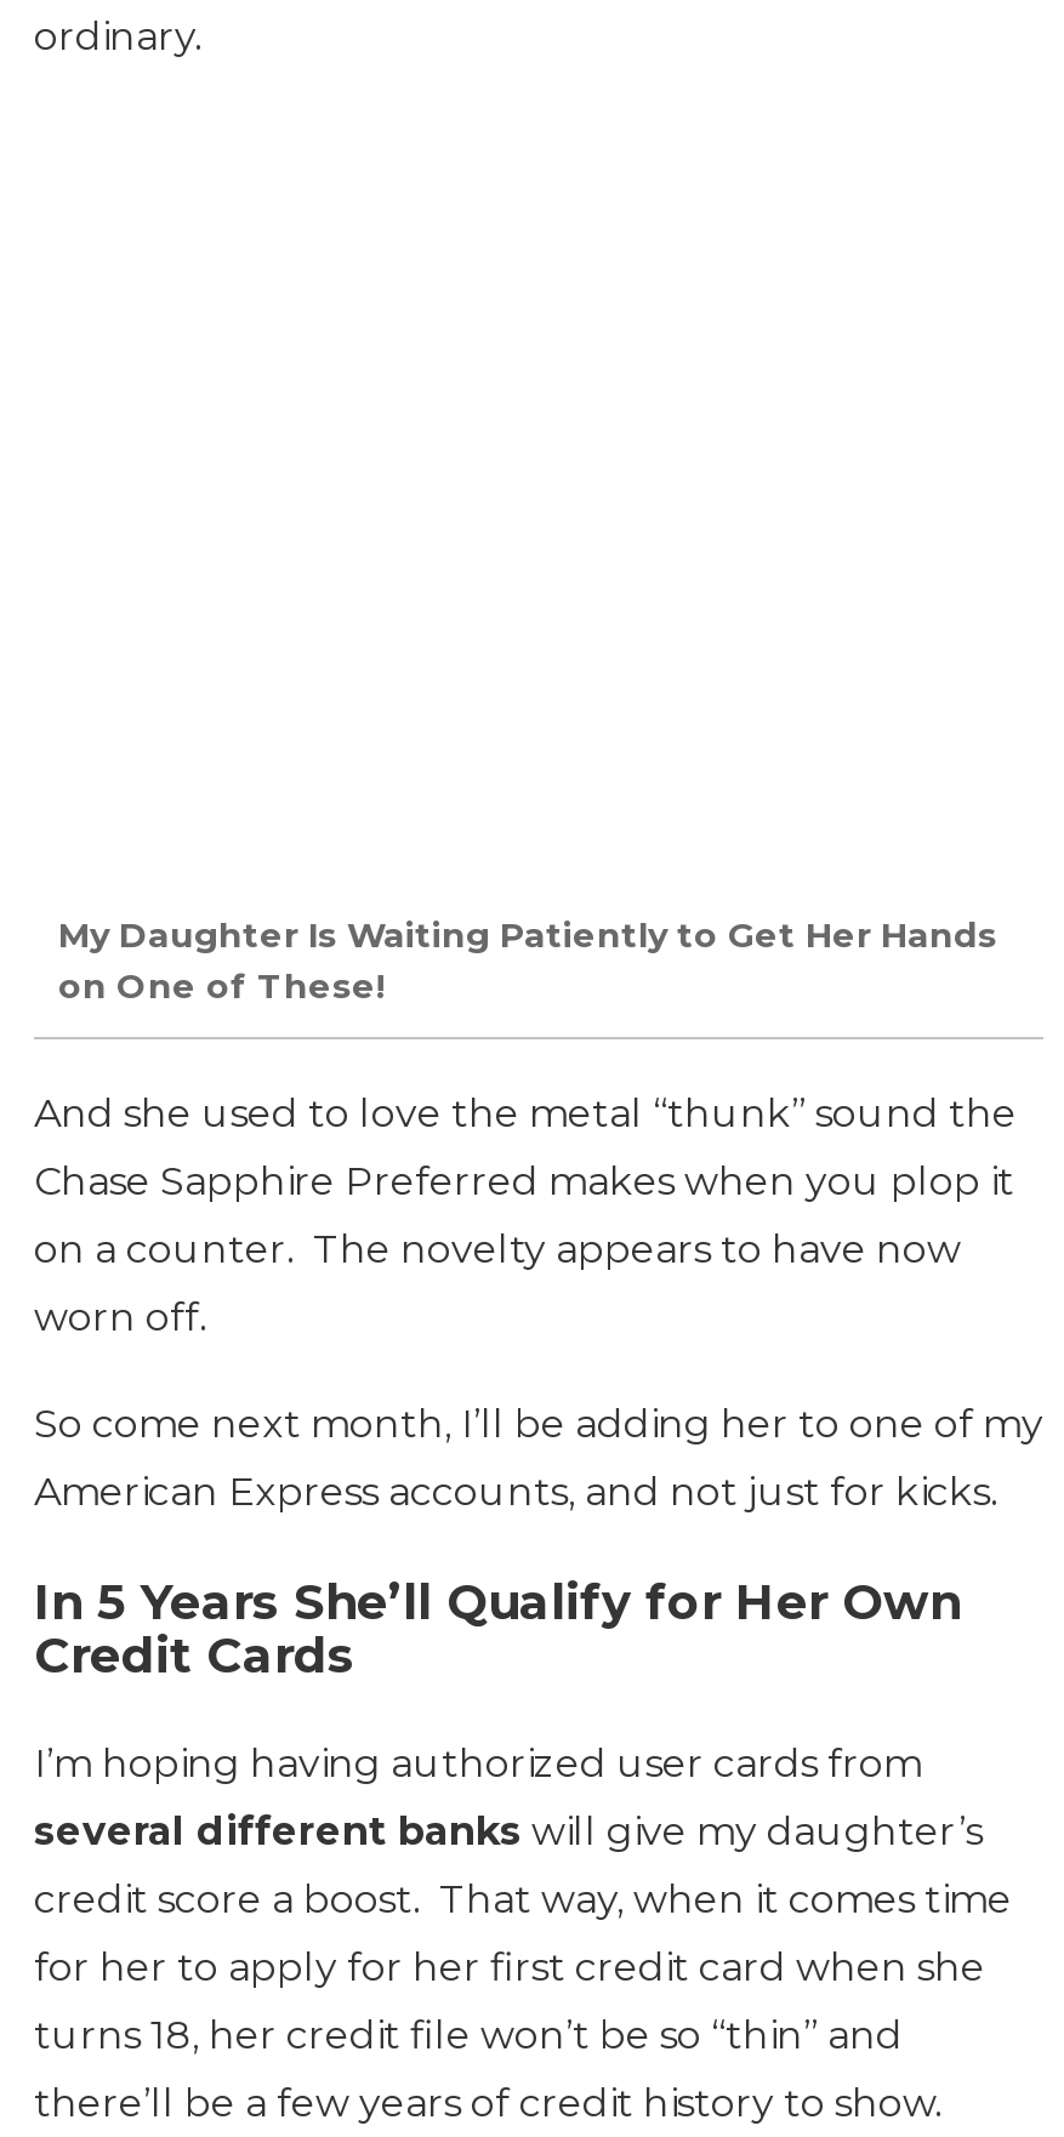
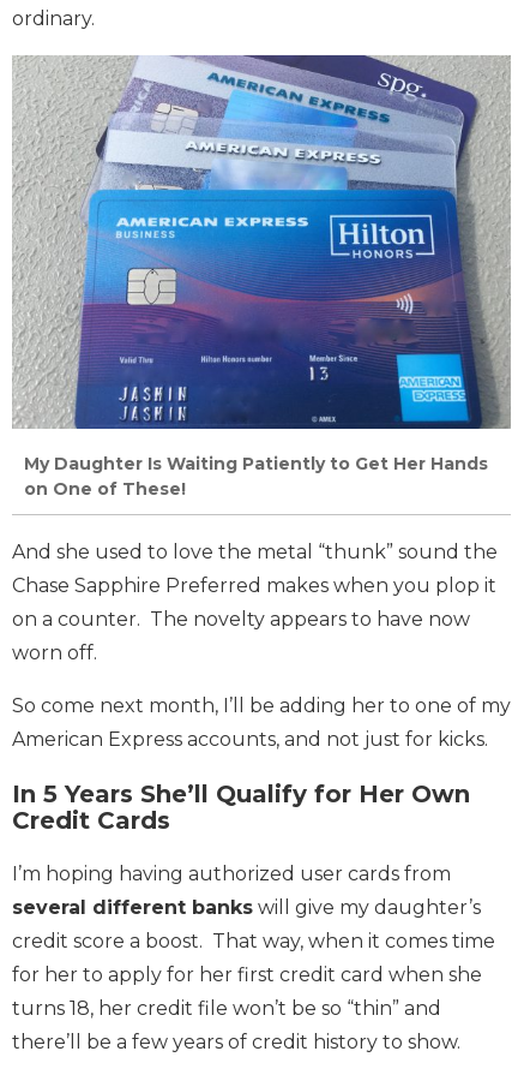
none -> [12,54,512,430] [image]

